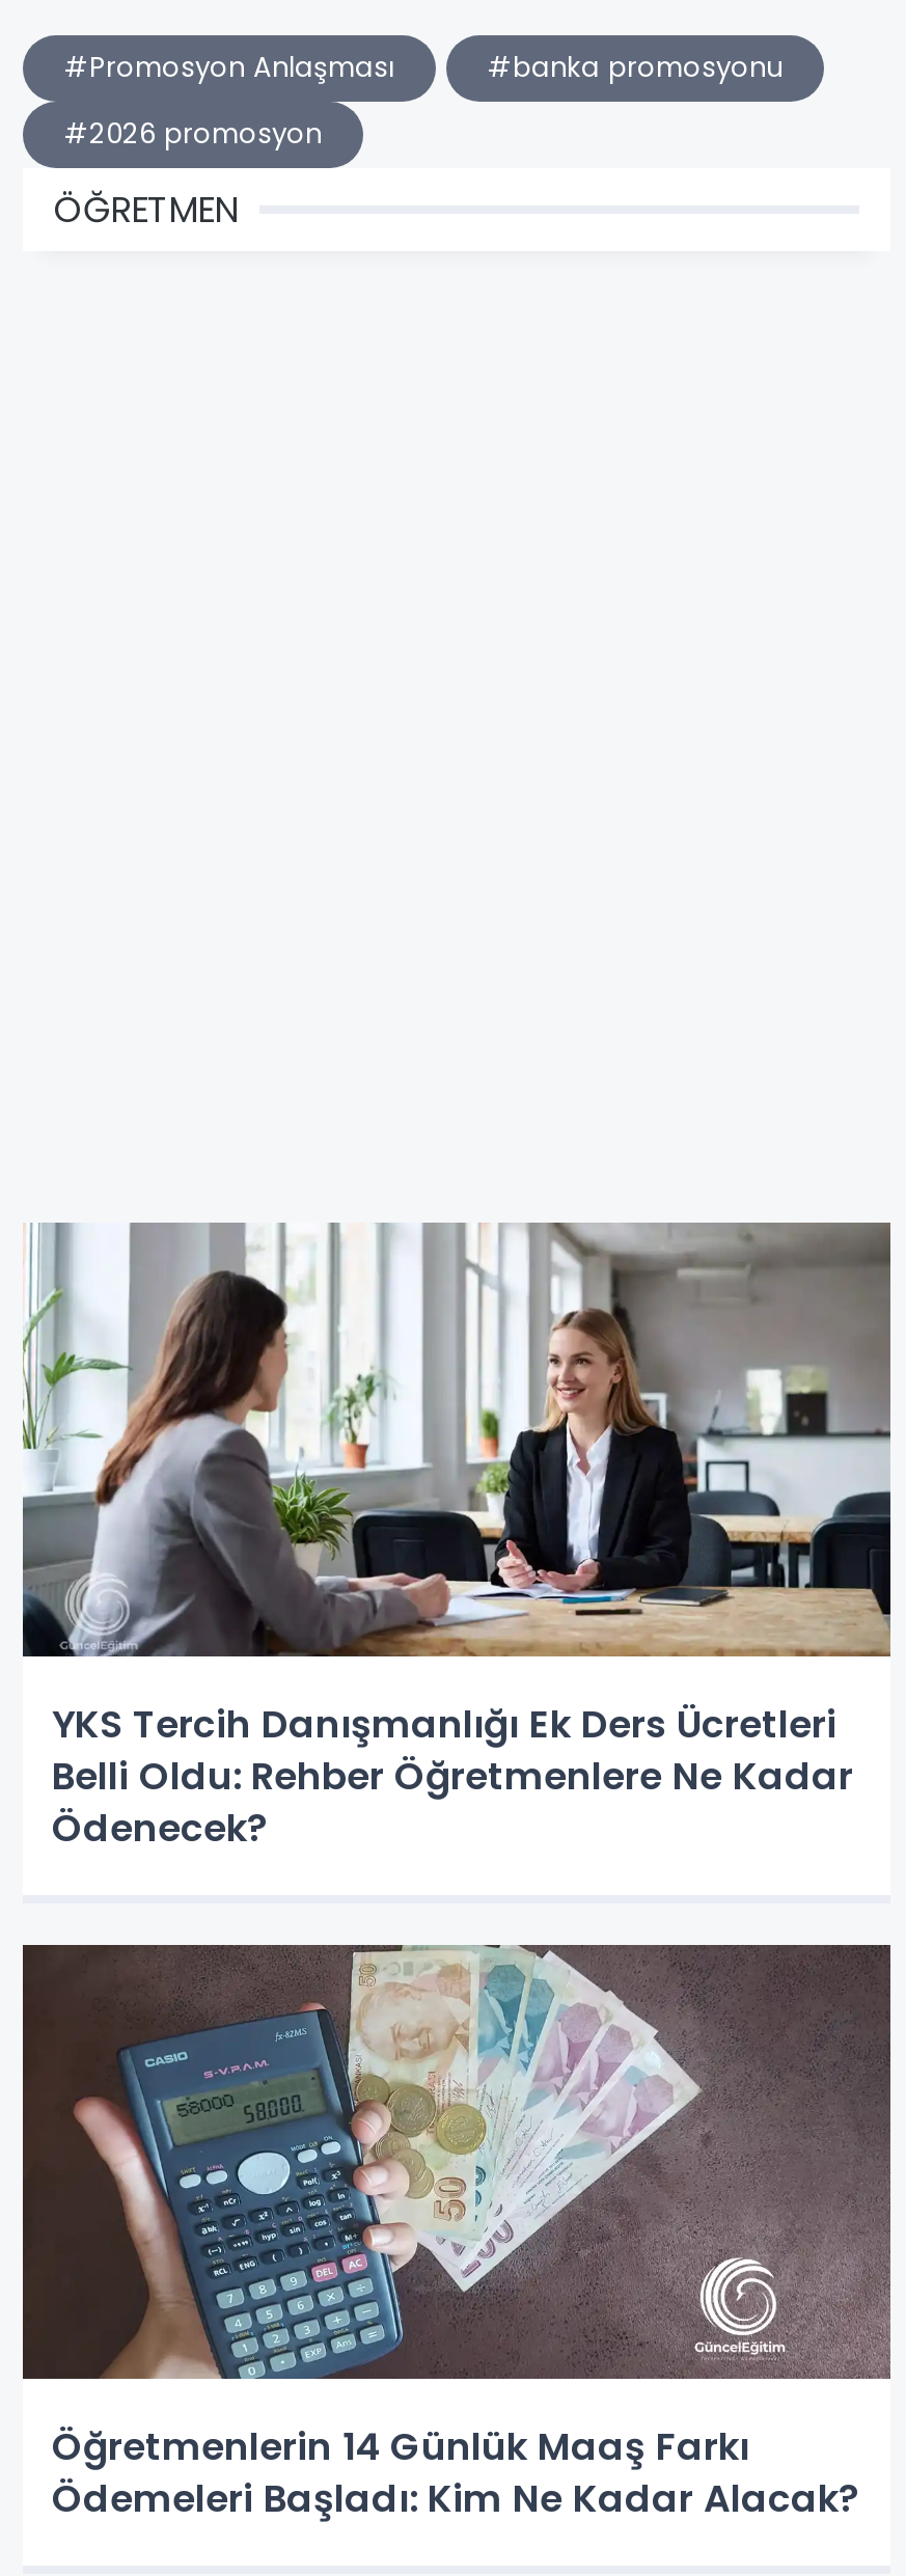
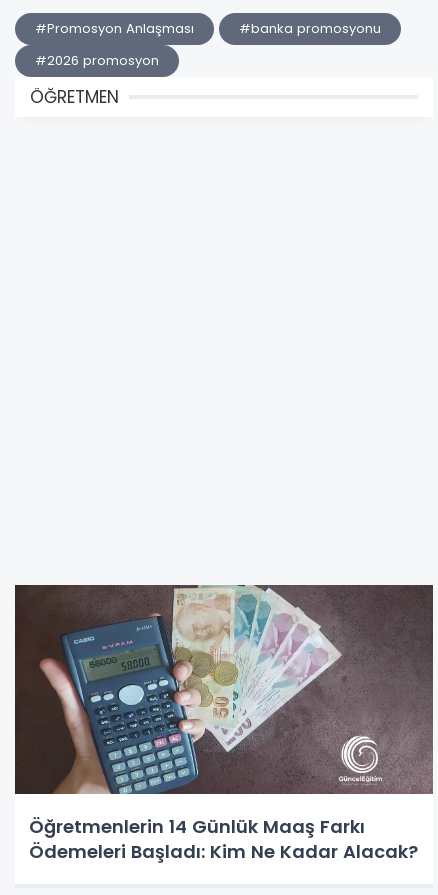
[21,1223,893,1853] [image] | YKS Tercih Danışmanlığı Ek Ders Ücretleri | Belli Oldu: Rehber Öğretmenlere Ne Kadar | Ödenecek? -> none

